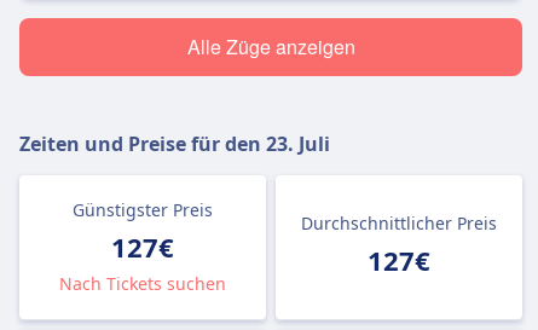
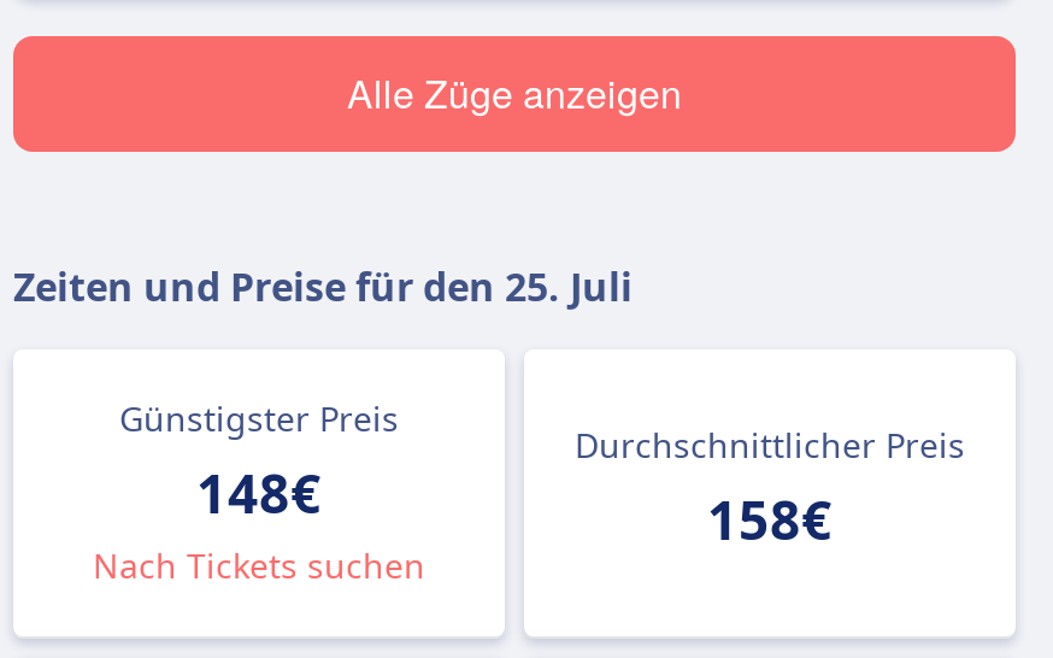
[19,131,330,157] Zeiten und Preise für den 23. Juli -> [13,260,633,313] Zeiten und Preise für den 25. Juli
[111,228,174,265] 127€ -> [196,456,322,528] 148€
[368,242,430,278] 127€ -> [707,482,833,554] 158€

